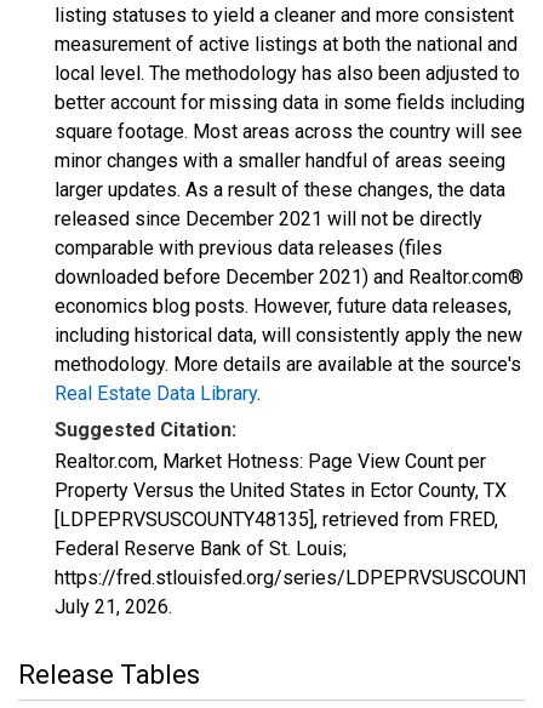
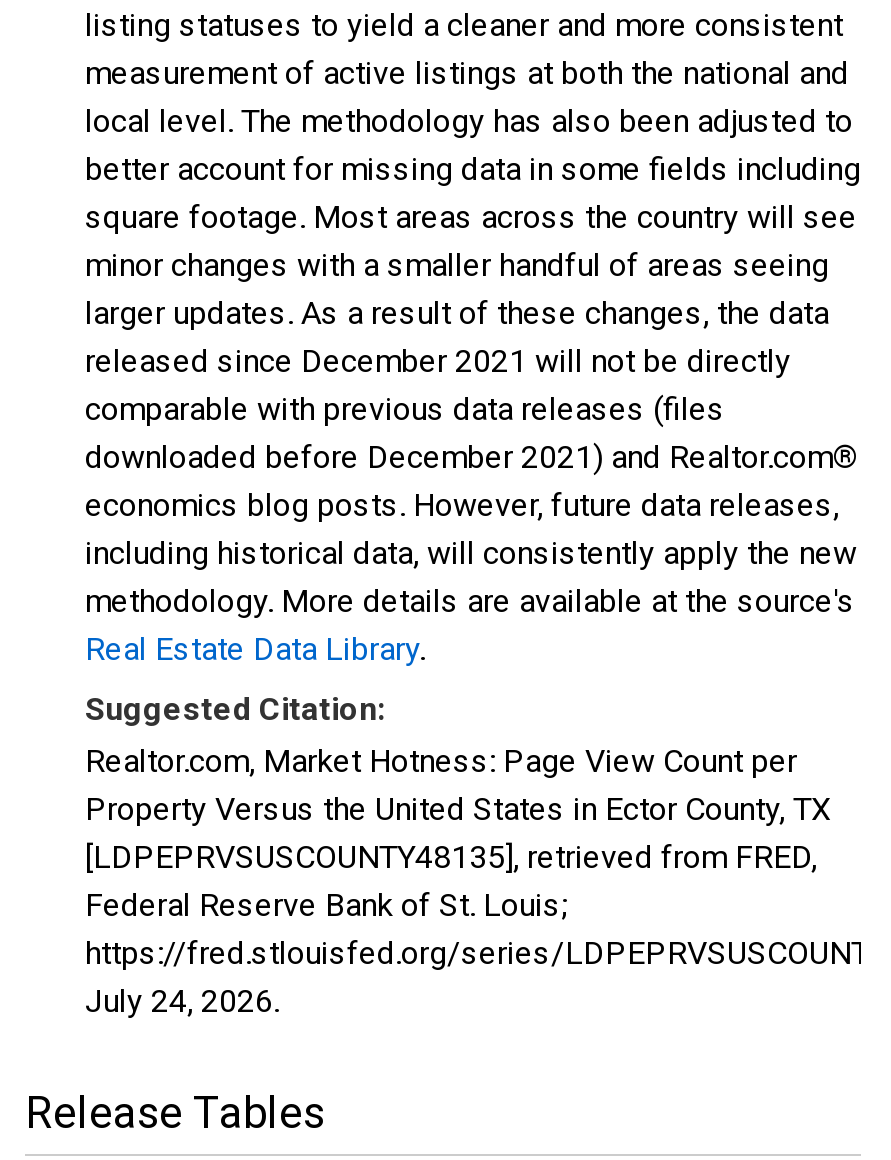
[55,595,172,618] July 21, 2026. -> [85,982,279,1020] July 24, 2026.

